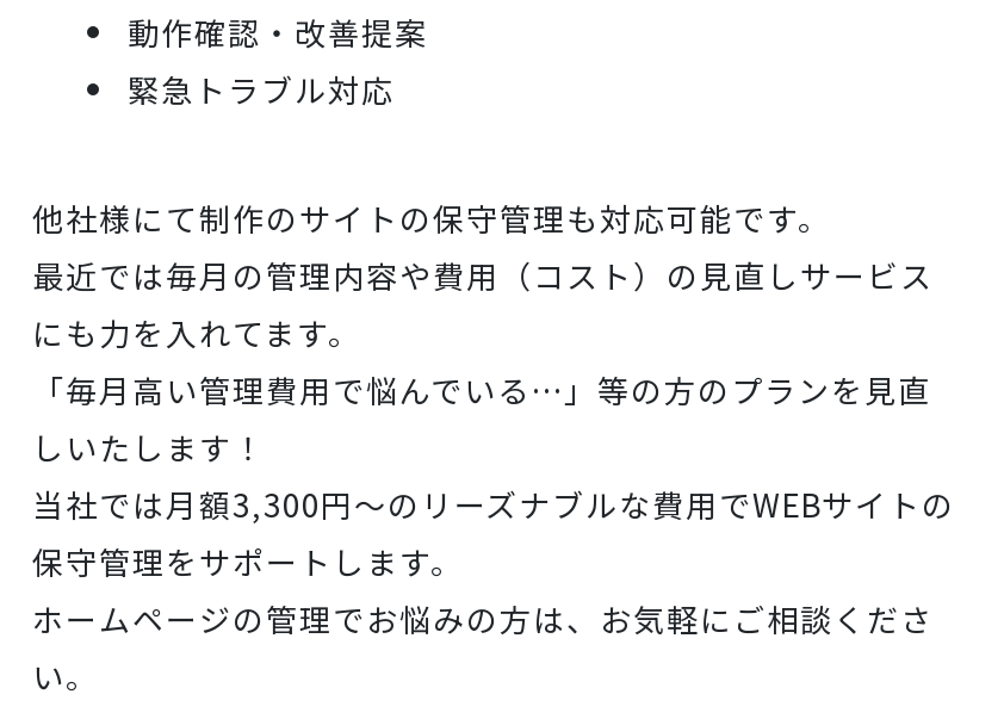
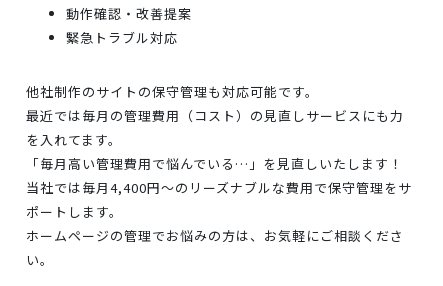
[32,194,955,583] 他社様にて制作のサイトの保守管理も対応可能です。 | 最近では毎月の管理内容や費用（コスト）の見直しサービス | にも力を入れてます。 | 「毎月高い管理費用で悩んでいる…」等の方のプランを見直 | しいたします！ | 当社では月額3,300円～のリーズナブルな費用でWEBサイトの | 保守管理をサポートします。 -> [26,81,412,220] 他社制作のサイトの保守管理も対応可能です。 | 最近では毎月の管理費用（コスト）の見直しサービスにも力 | を入れてます。 | 「毎月高い管理費用で悩んでいる…」を見直しいたします！ | 当社では毎月4,400円～のリーズナブルな費用で保守管理をサ | ポートします。

